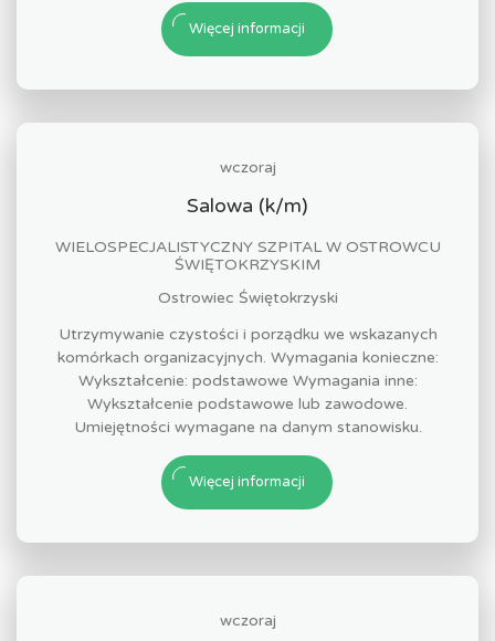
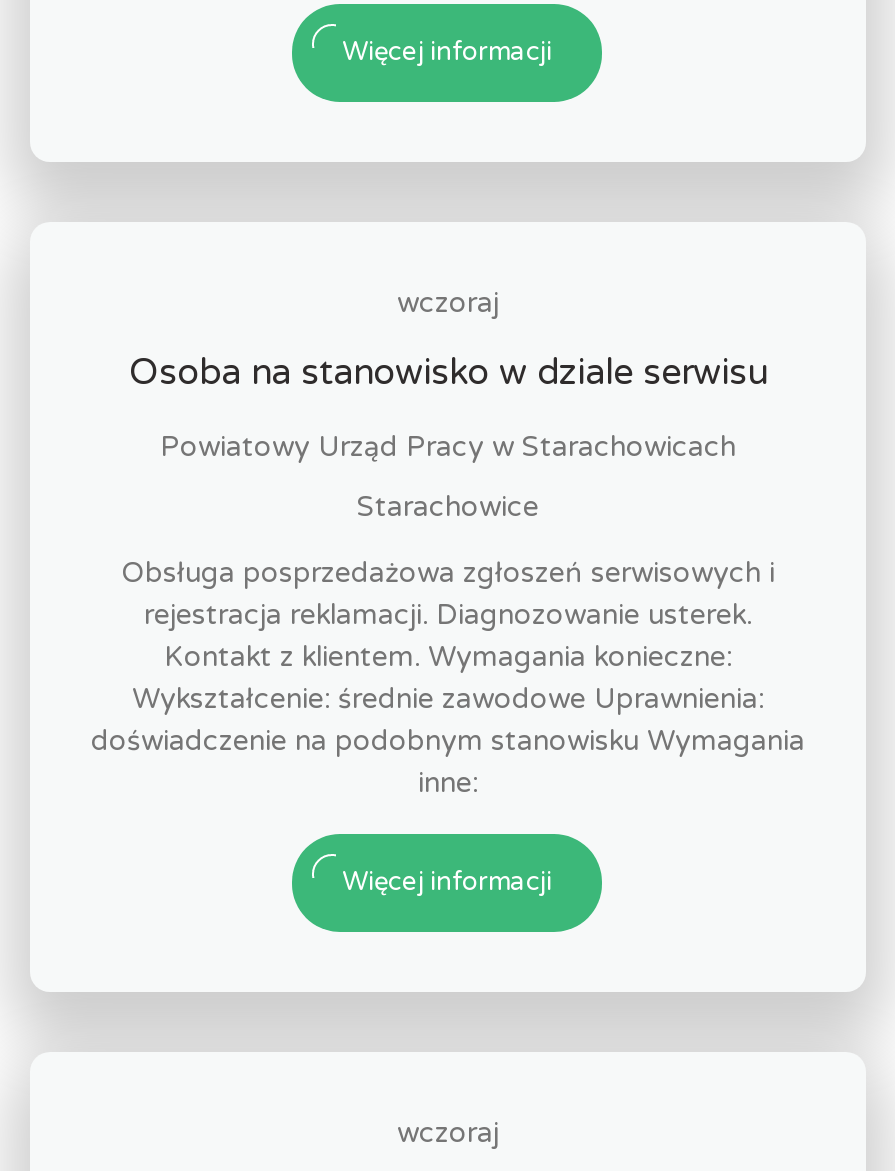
[187,193,308,218] Salowa (k/m) -> [129,350,767,394] Osoba na stanowisko w dziale serwisu
[55,238,440,274] WIELOSPECJALISTYCZNY SZPITAL W OSTROWCU | ŚWIĘTOKRZYSKIM -> [160,430,736,464] Powiatowy Urząd Pracy w Starachowicach
[157,288,338,307] Ostrowiec Świętokrzyski -> [357,490,539,524] Starachowice
[57,325,438,437] Utrzymywanie czystości i porządku we wskazanych | komórkach organizacyjnych. Wymagania konieczne: | Wykształcenie: podstawowe Wymagania inne: | Wykształcenie podstawowe lub zawodowe. | Umiejętności wymagane na danym stanowisku. -> [91,556,805,800] Obsługa posprzedażowa zgłoszeń serwisowych i | rejestracja reklamacji. Diagnozowanie usterek. | Kontakt z klientem. Wymagania konieczne: | Wykształcenie: średnie zawodowe Uprawnienia: | doświadczenie na podobnym stanowisku Wymagania | inne:

